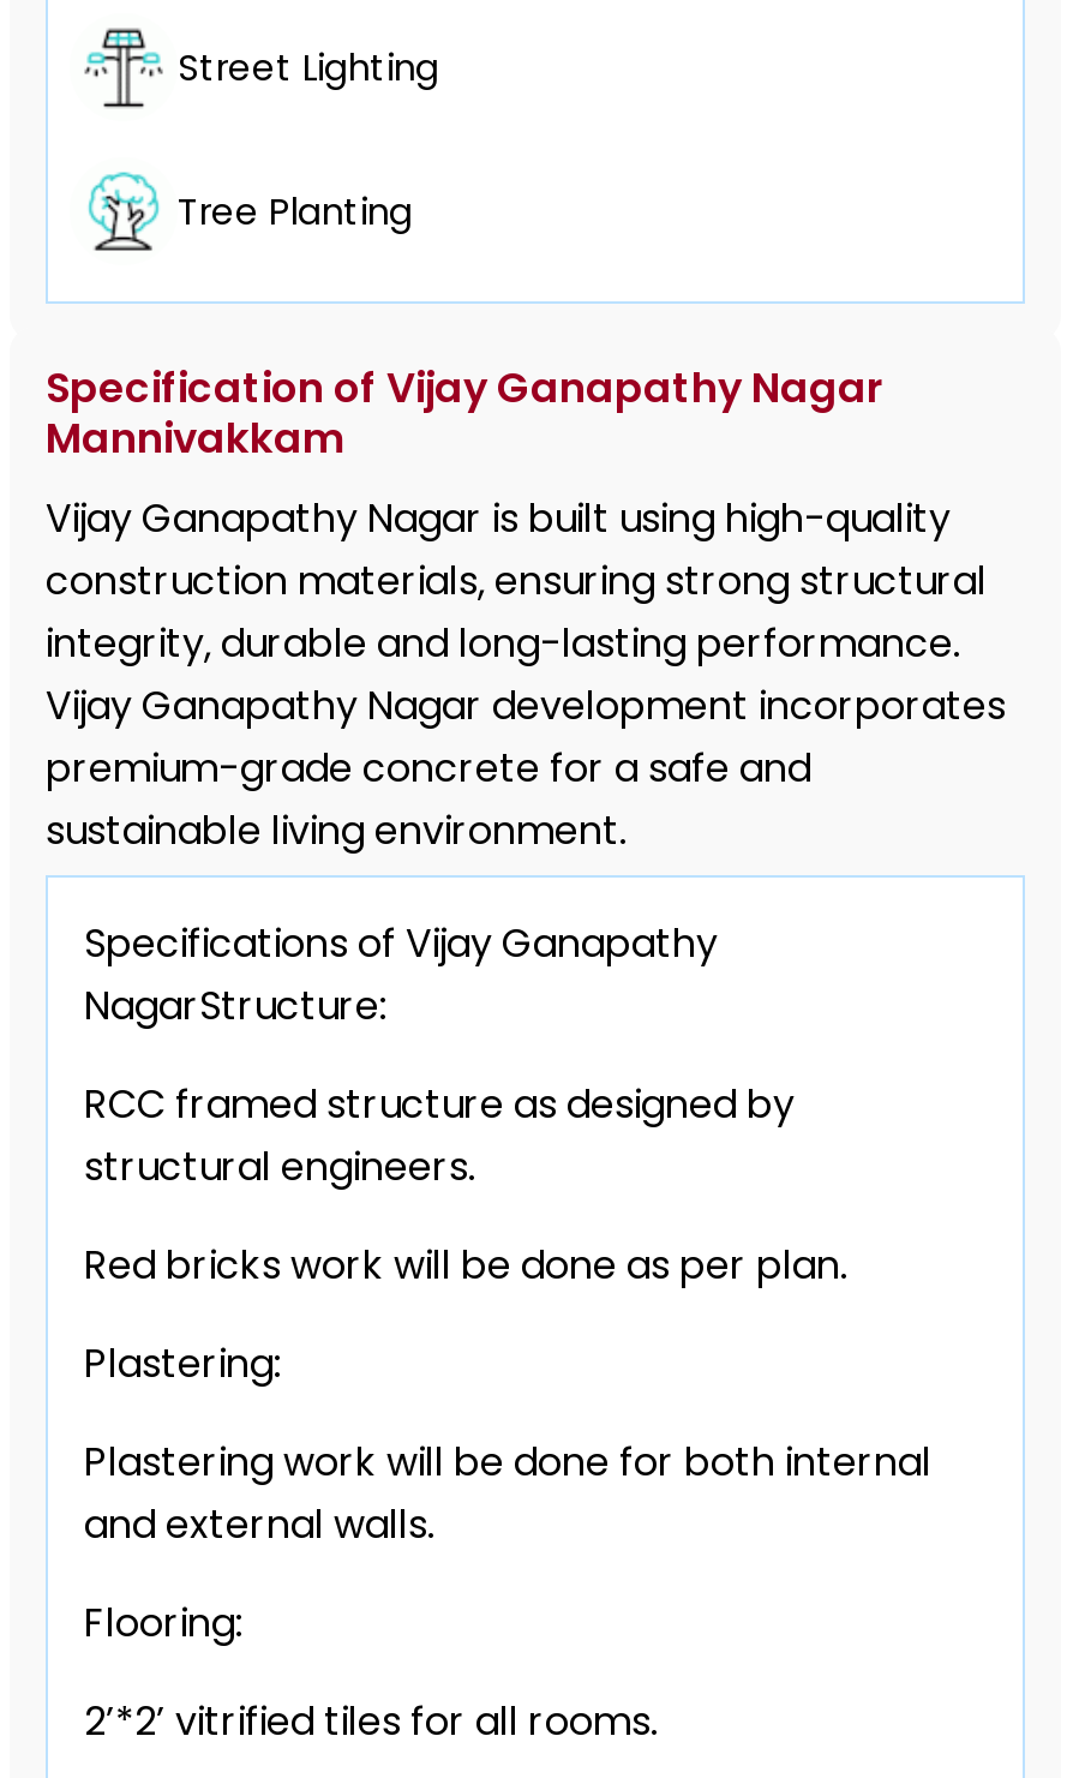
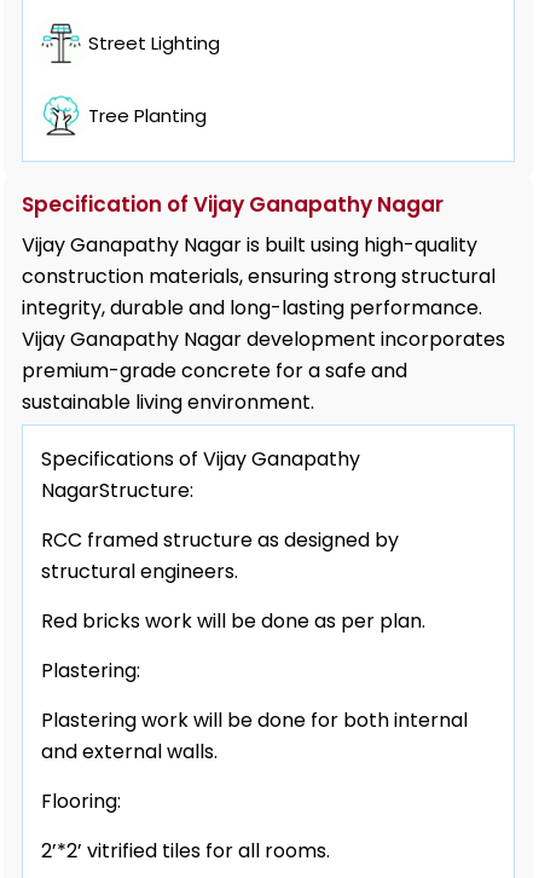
[46,410,346,468] Mannivakkam -> none

